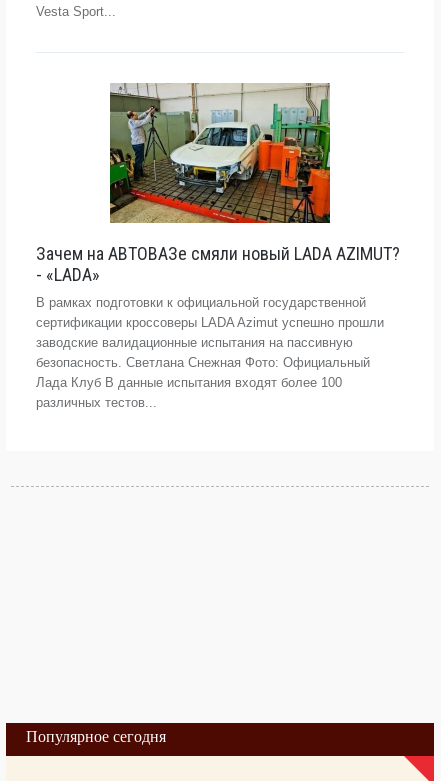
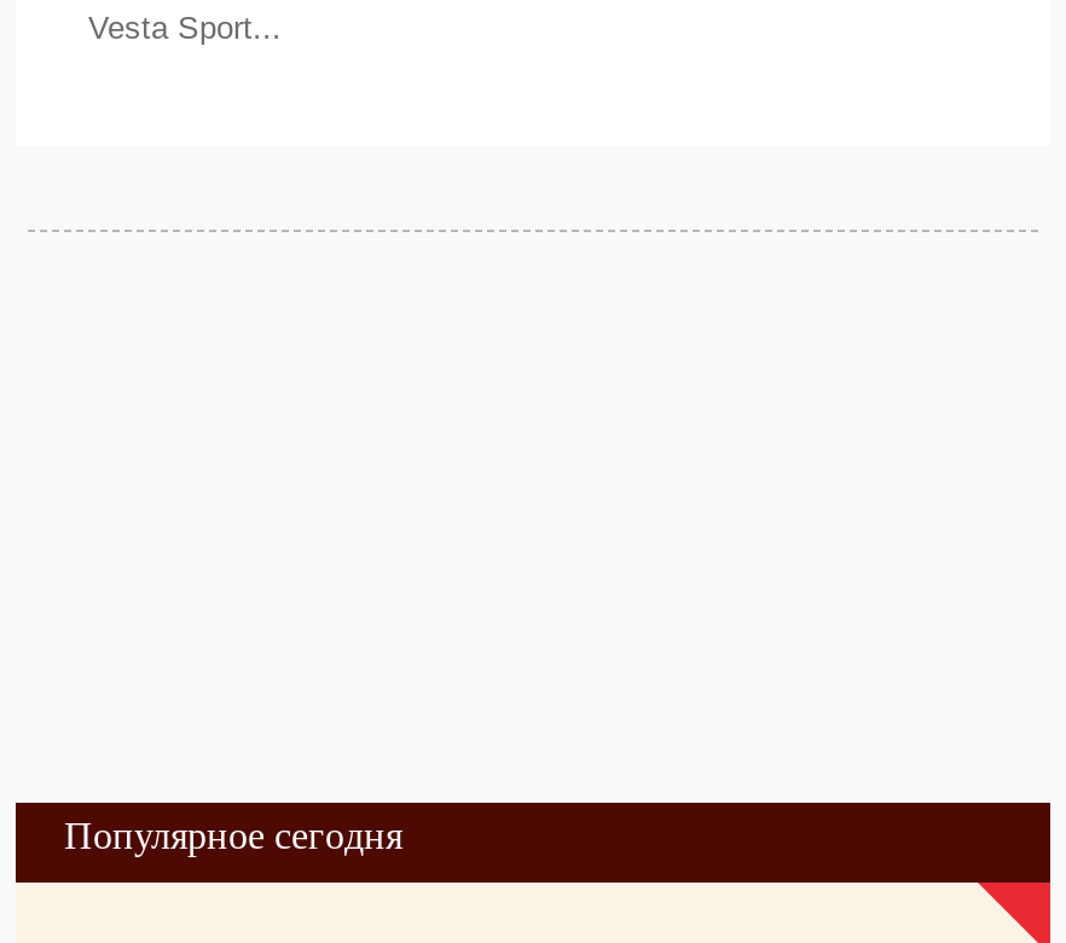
[36,82,400,410] [image] | Зачем на АВТОВАЗе смяли новый LADA AZIMUT? | - «LADA» | В рамках подготовки к официальной государственной | сертификации кроссоверы LADA Azimut успешно прошли | заводские валидационные испытания на пассивную | безопасность. Светлана Снежная Фото: Официальный | Лада Клуб В данные испытания входят более 100 | различных тестов... -> none

